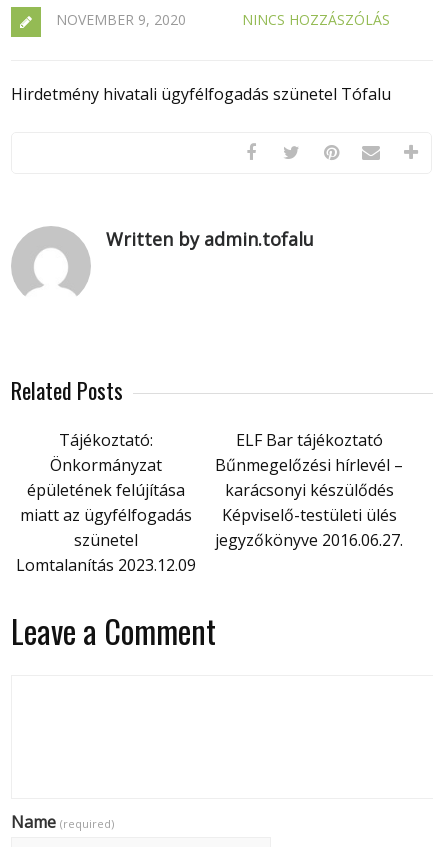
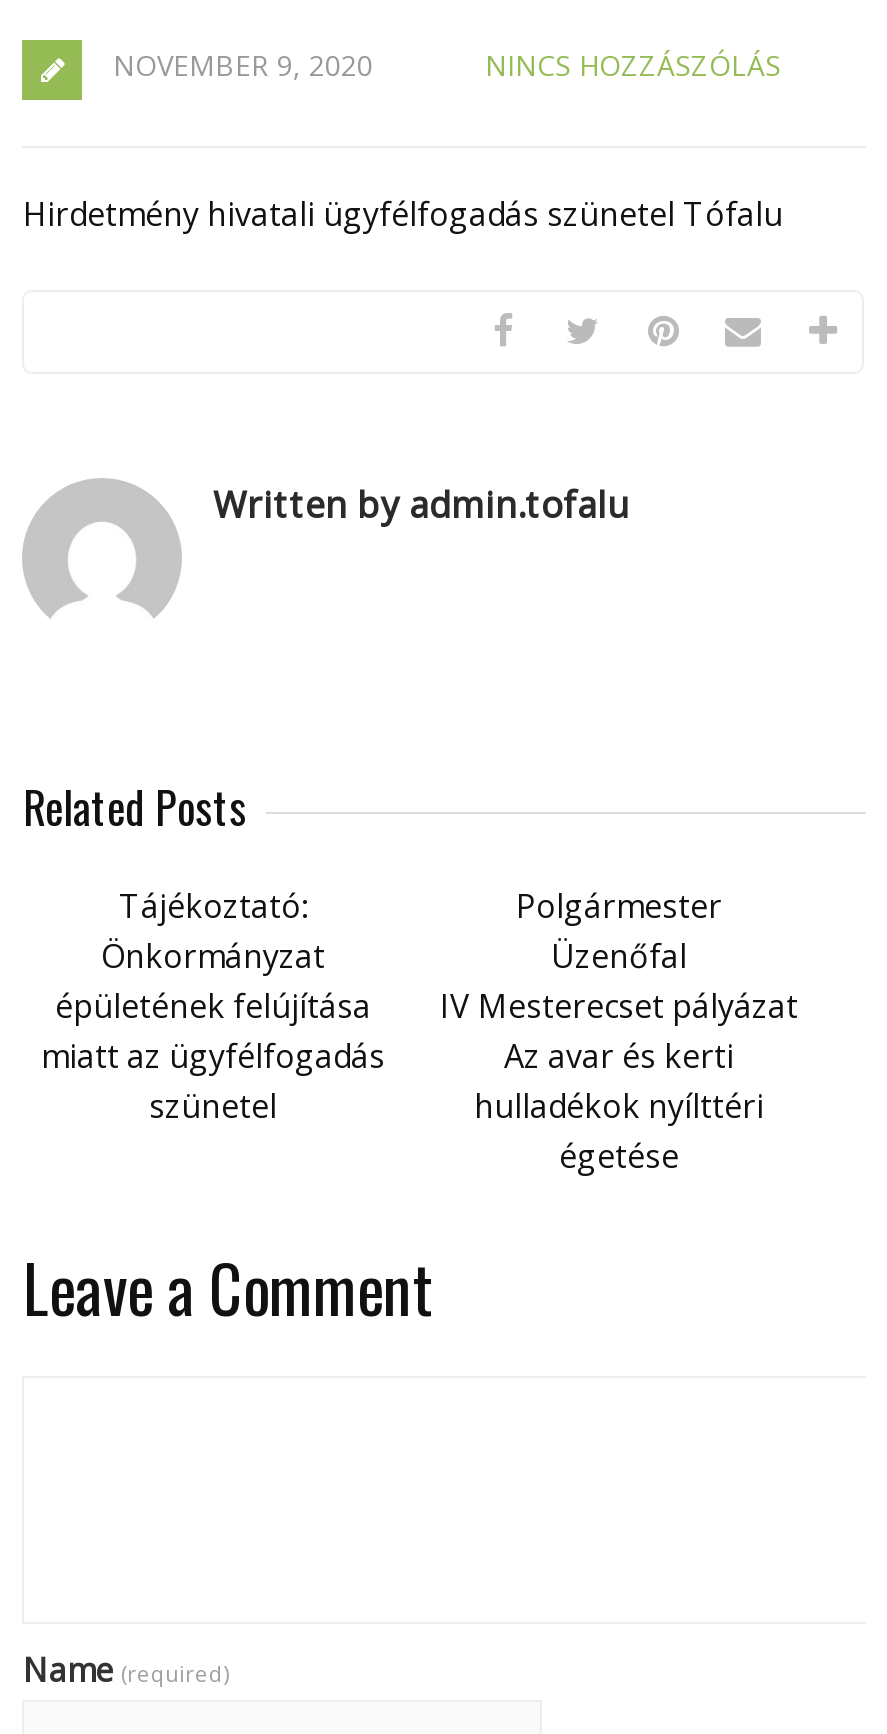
[16,429,403,576] ELF Bar tájékoztató | Bűnmegelőzési hírlevél – | karácsonyi készülődés | Képviselő-testületi ülés | jegyzőkönyve 2016.06.27. | Lomtalanítás 2023.12.09 -> [440,884,798,1178] Polgármester | Üzenőfal | IV Mesterecset pályázat | Az avar és kerti | hulladékok nyílttéri | égetése

